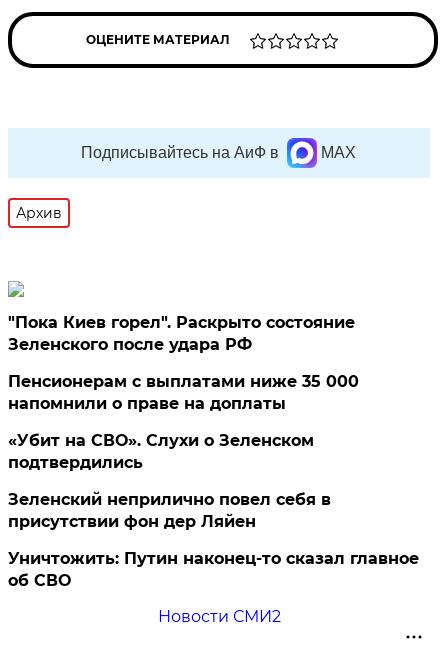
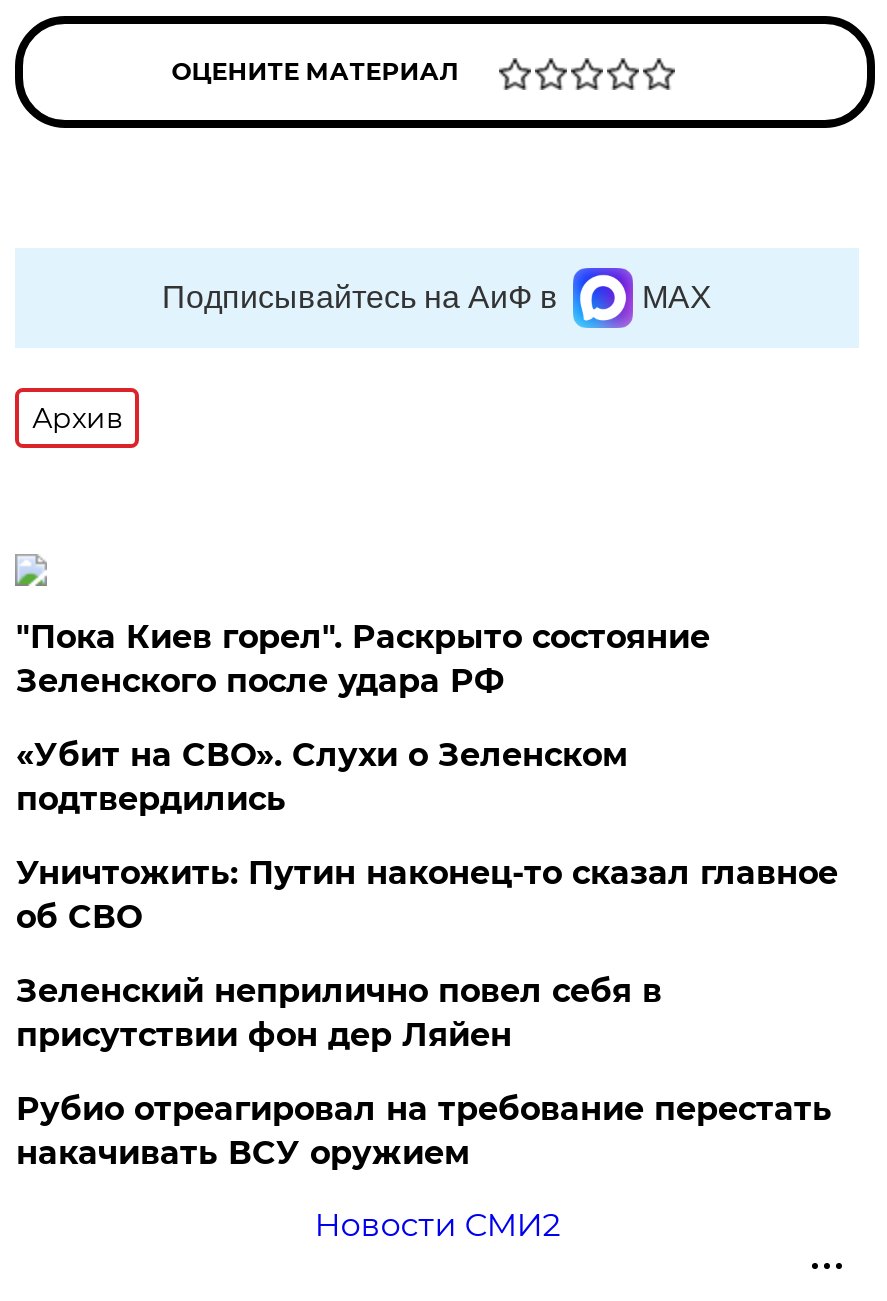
[8,372,359,413] Пенсионерам с выплатами ниже 35 000 | напомнили о праве на доплаты -> none
moved [8,431,314,472] -> [16,736,628,818]: «Убит на СВО». Слухи о Зеленском | подтвердились
none -> [16,1090,832,1172] Рубио отреагировал на требование перестать | накачивать ВСУ оружием
moved [8,549,419,590] -> [16,854,838,936]: Уничтожить: Путин наконец-то сказал главное | об СВО

